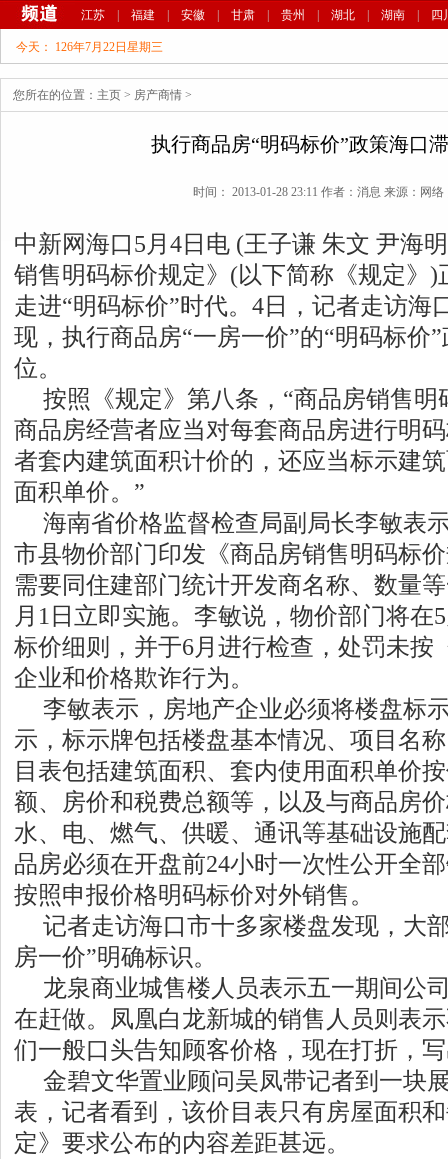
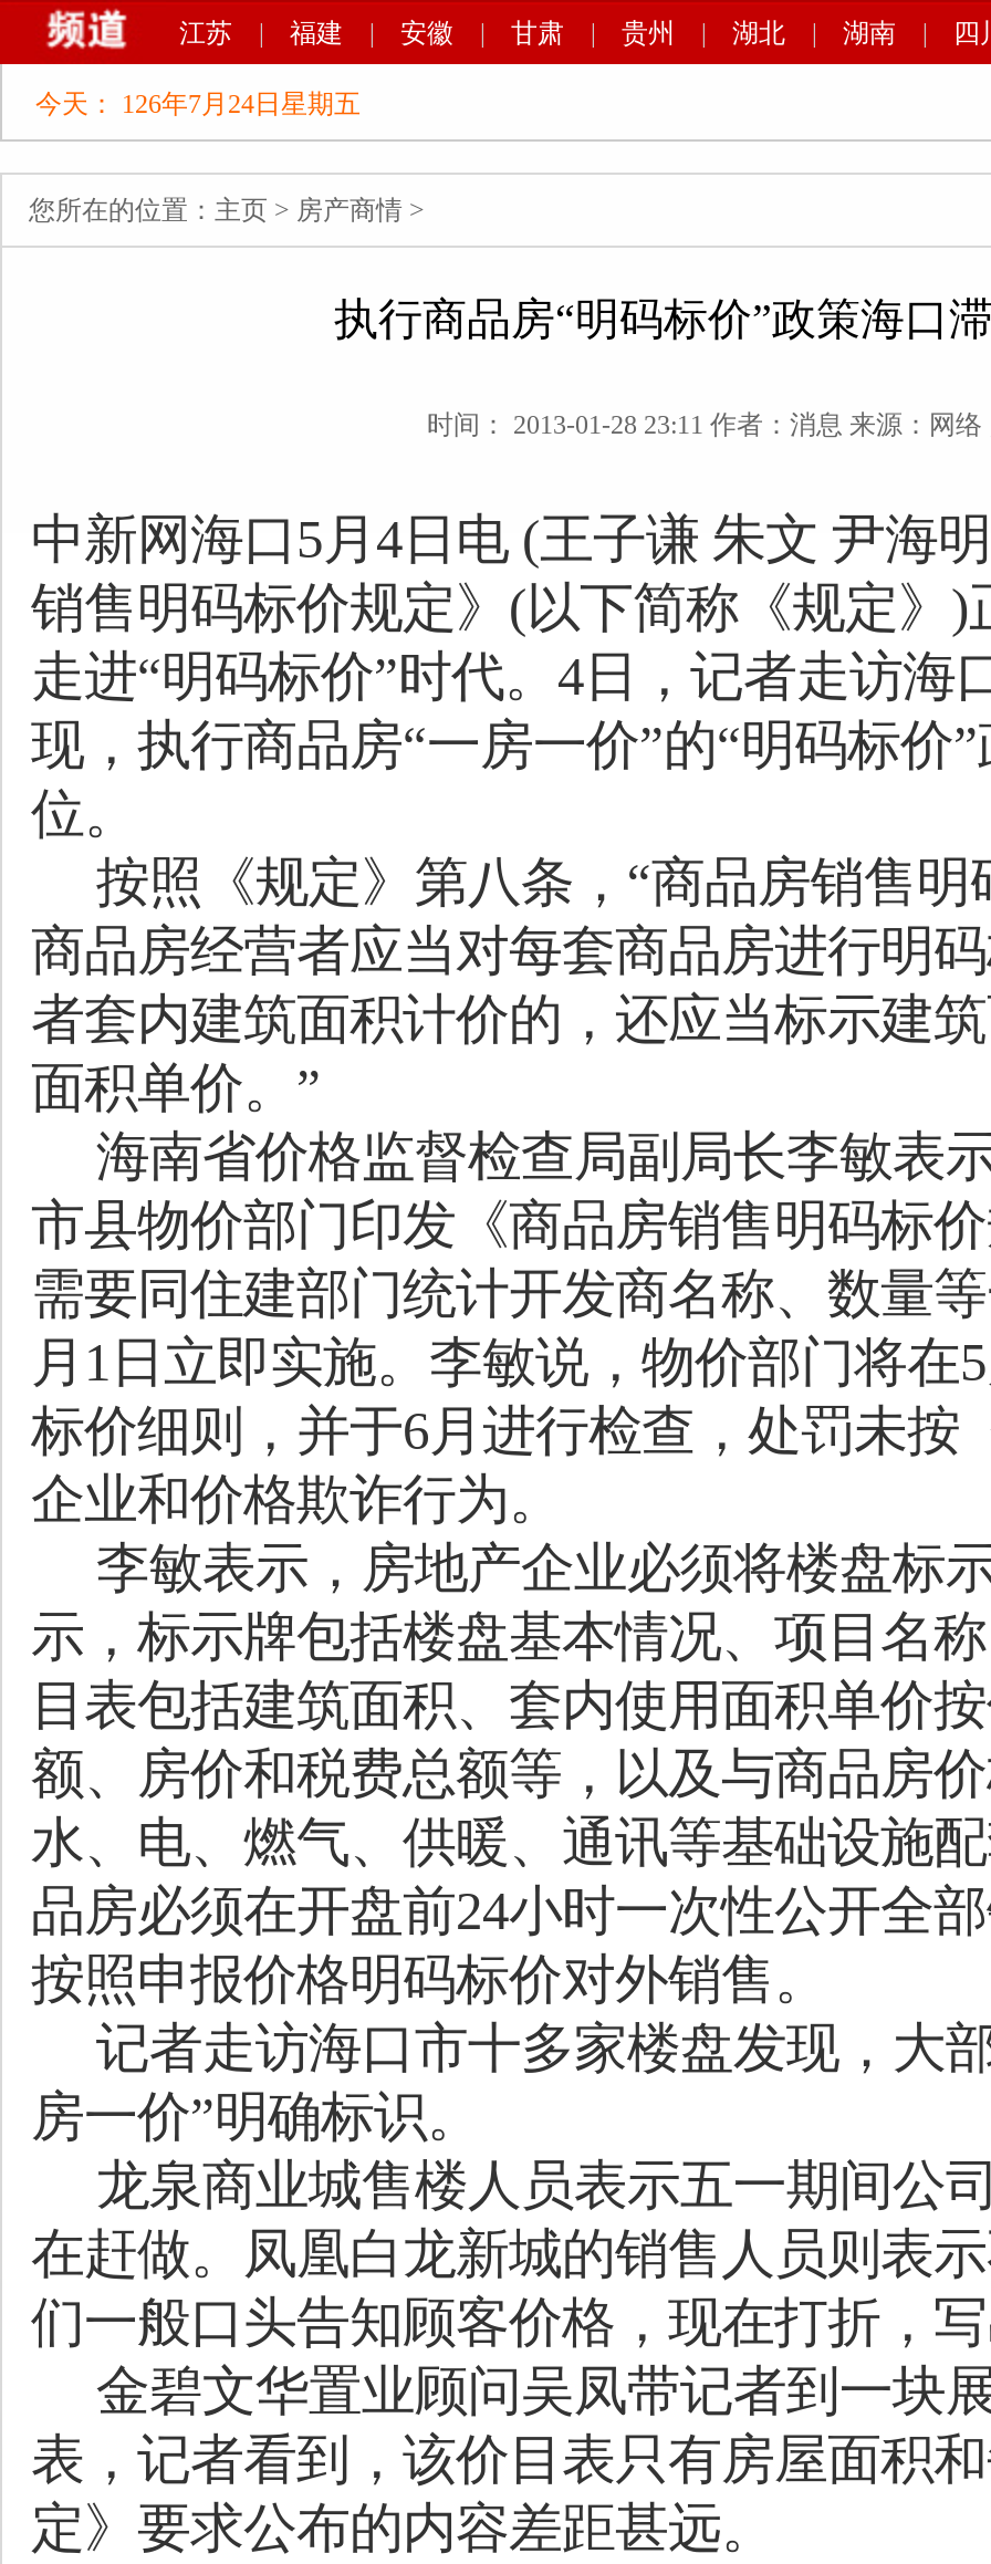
[16,40,163,54] 今天：126年7月22日星期三 -> [35,88,361,119] 今天：126年7月24日星期五

